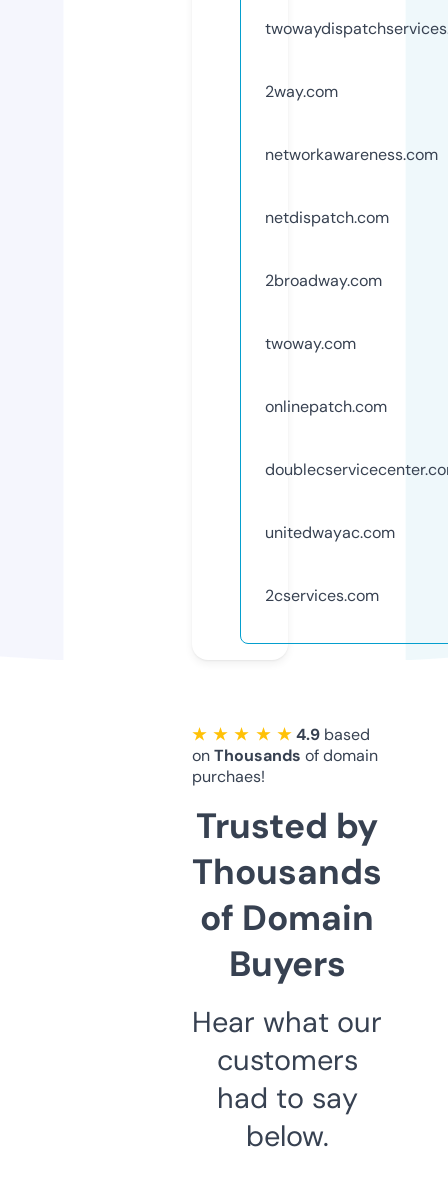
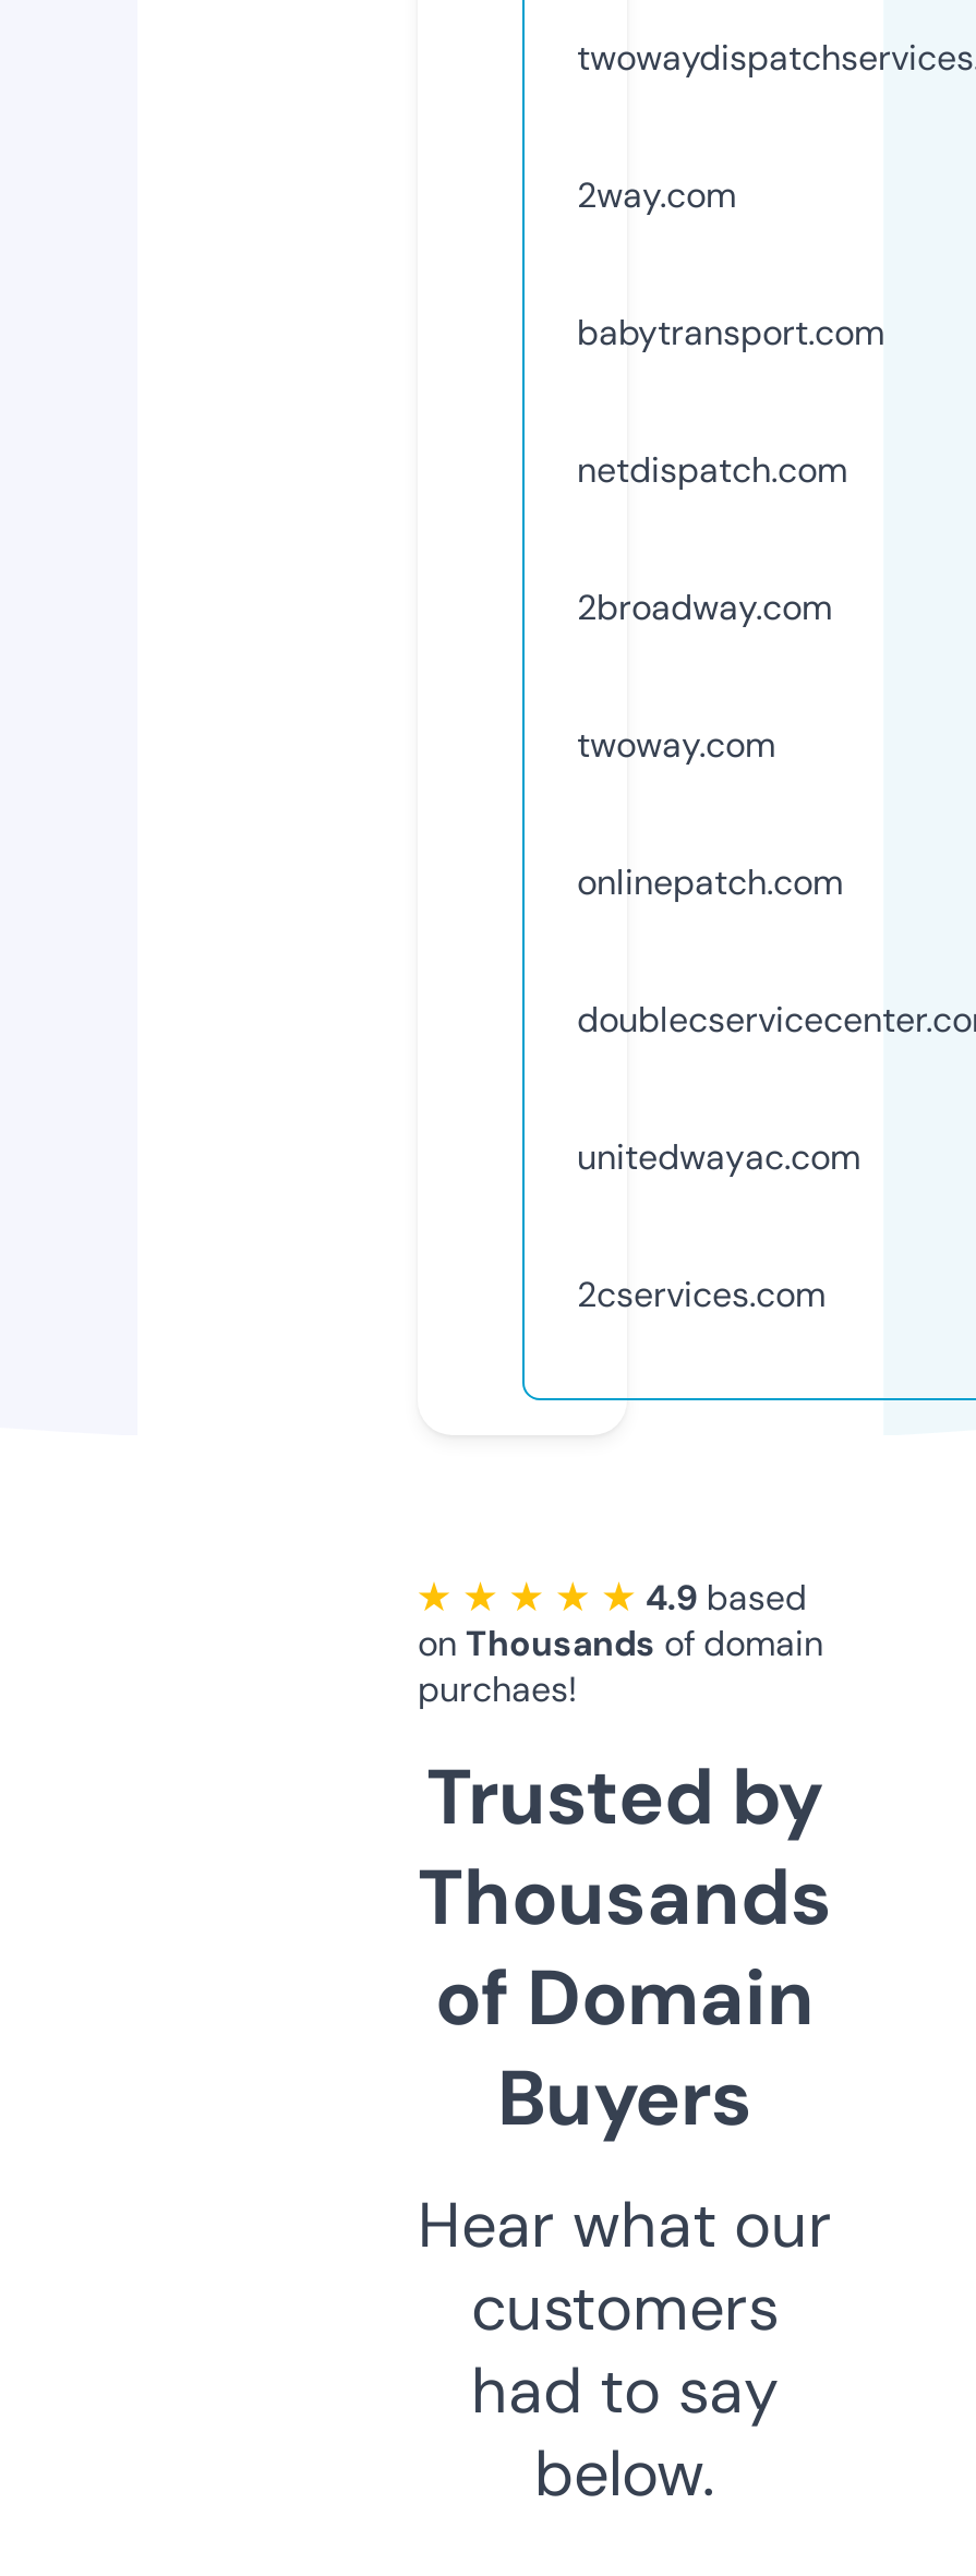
[265,144,438,165] networkawareness.com -> [577,309,884,355] babytransport.com

